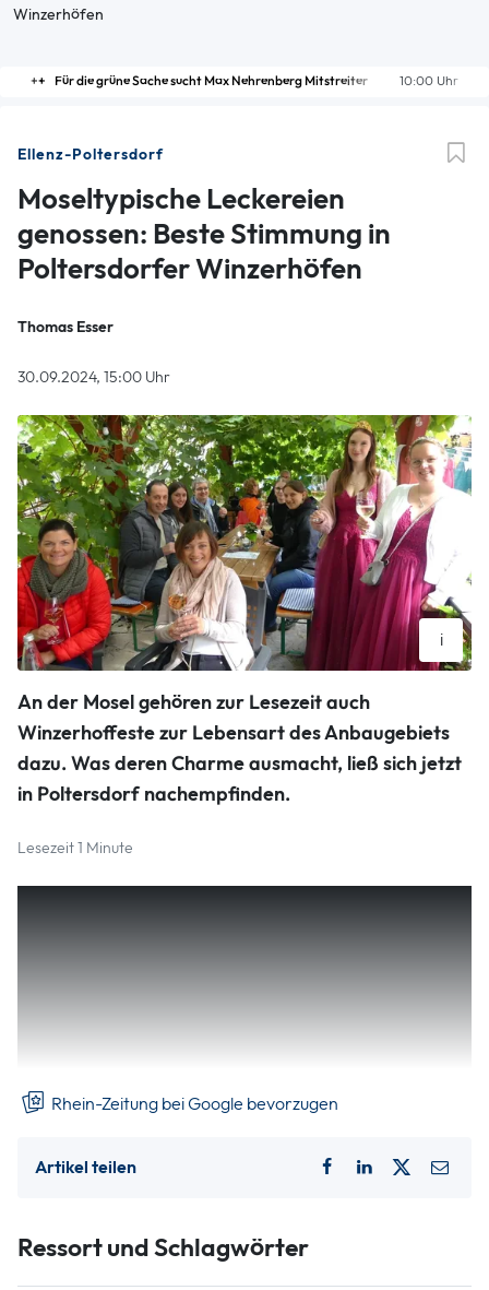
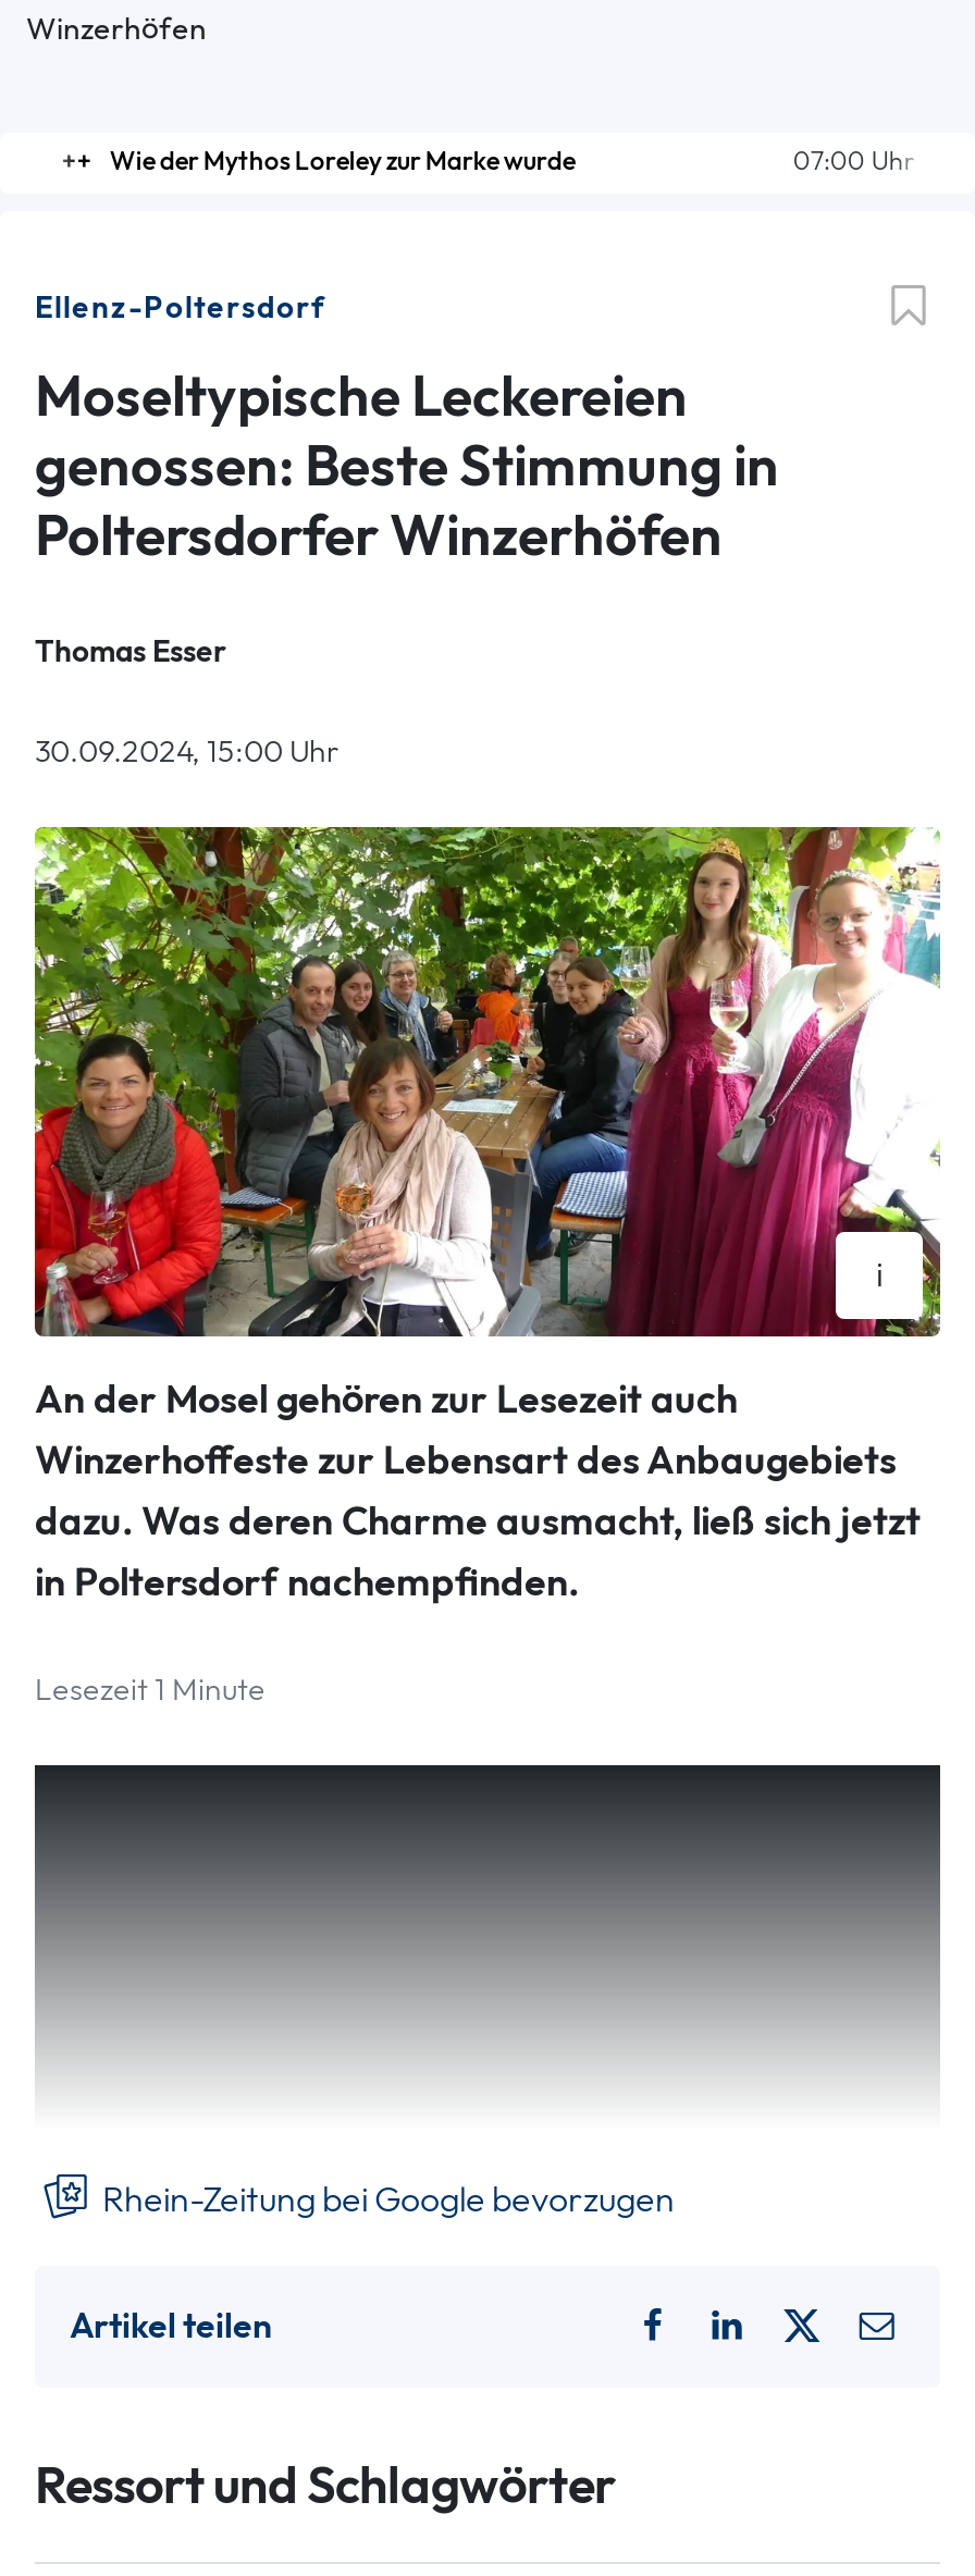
[55,72,458,90] 10:00 Uhr | Für die grüne Sache sucht Max Nehrenberg Mitstreiter -> [109,144,914,178] 07:00 Uhr | Wie der Mythos Loreley zur Marke wurde

